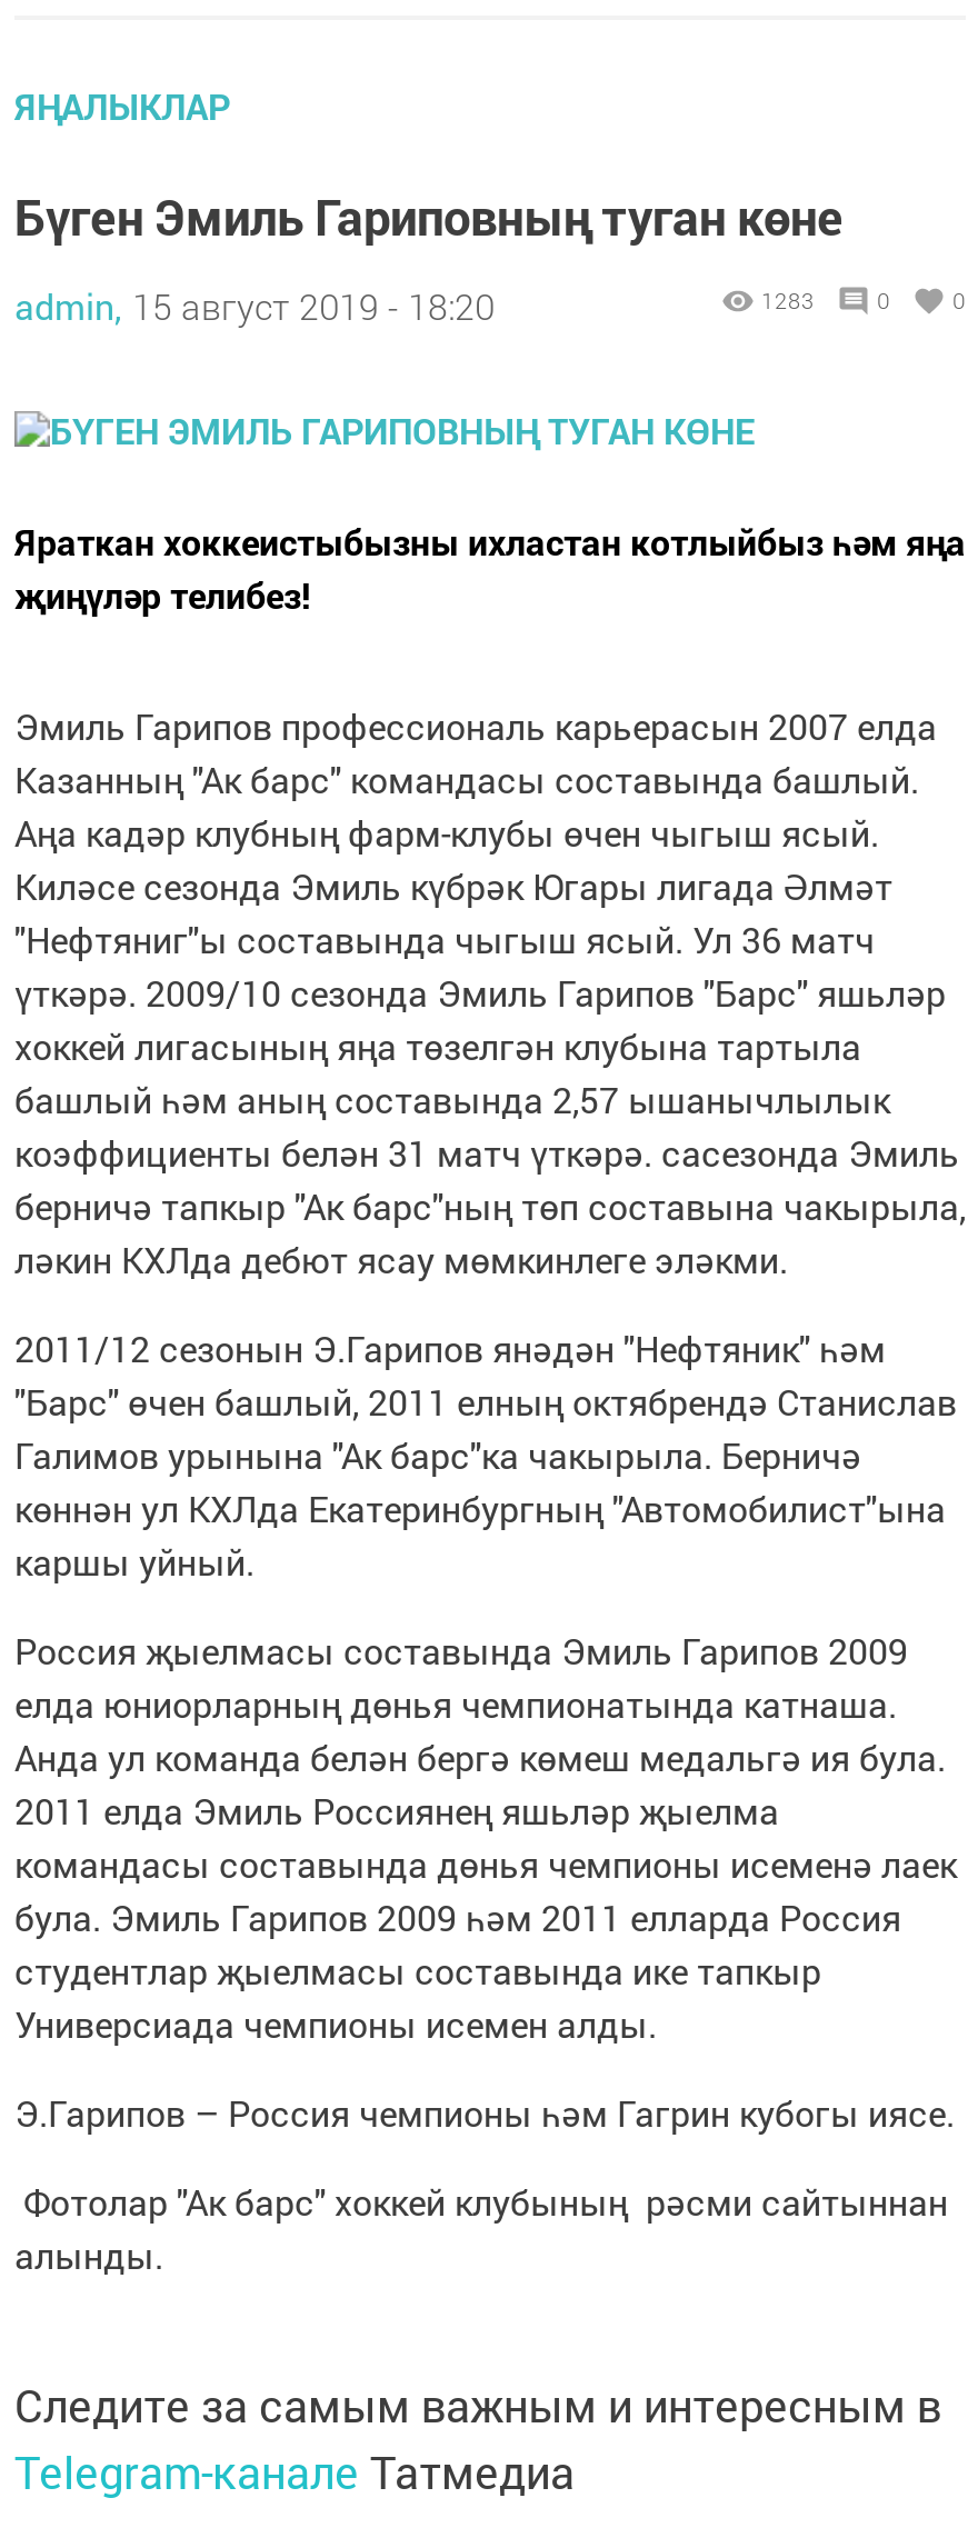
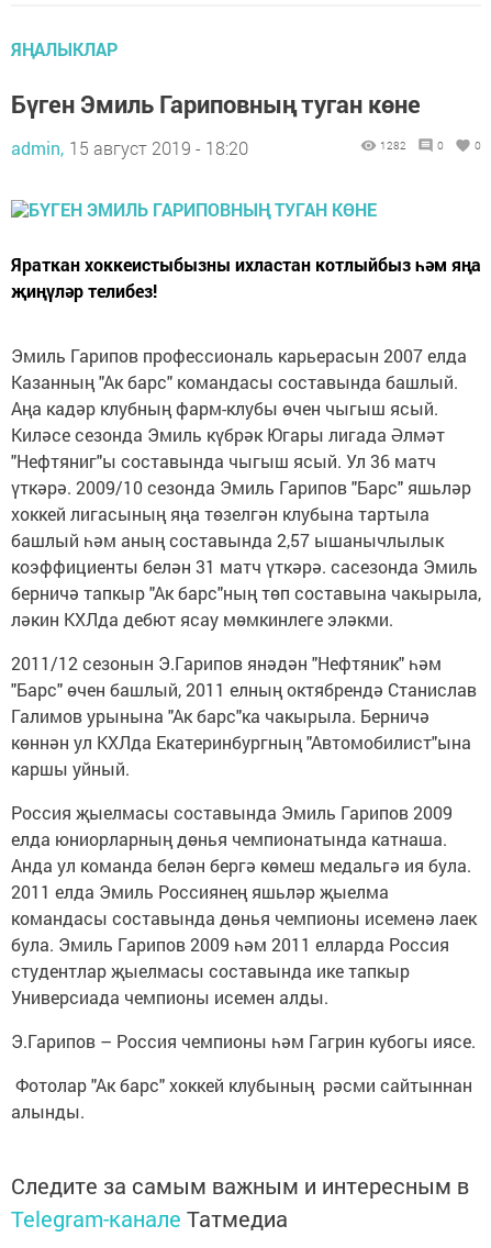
[761,286,815,315] 1283 -> [380,138,406,152] 1282

